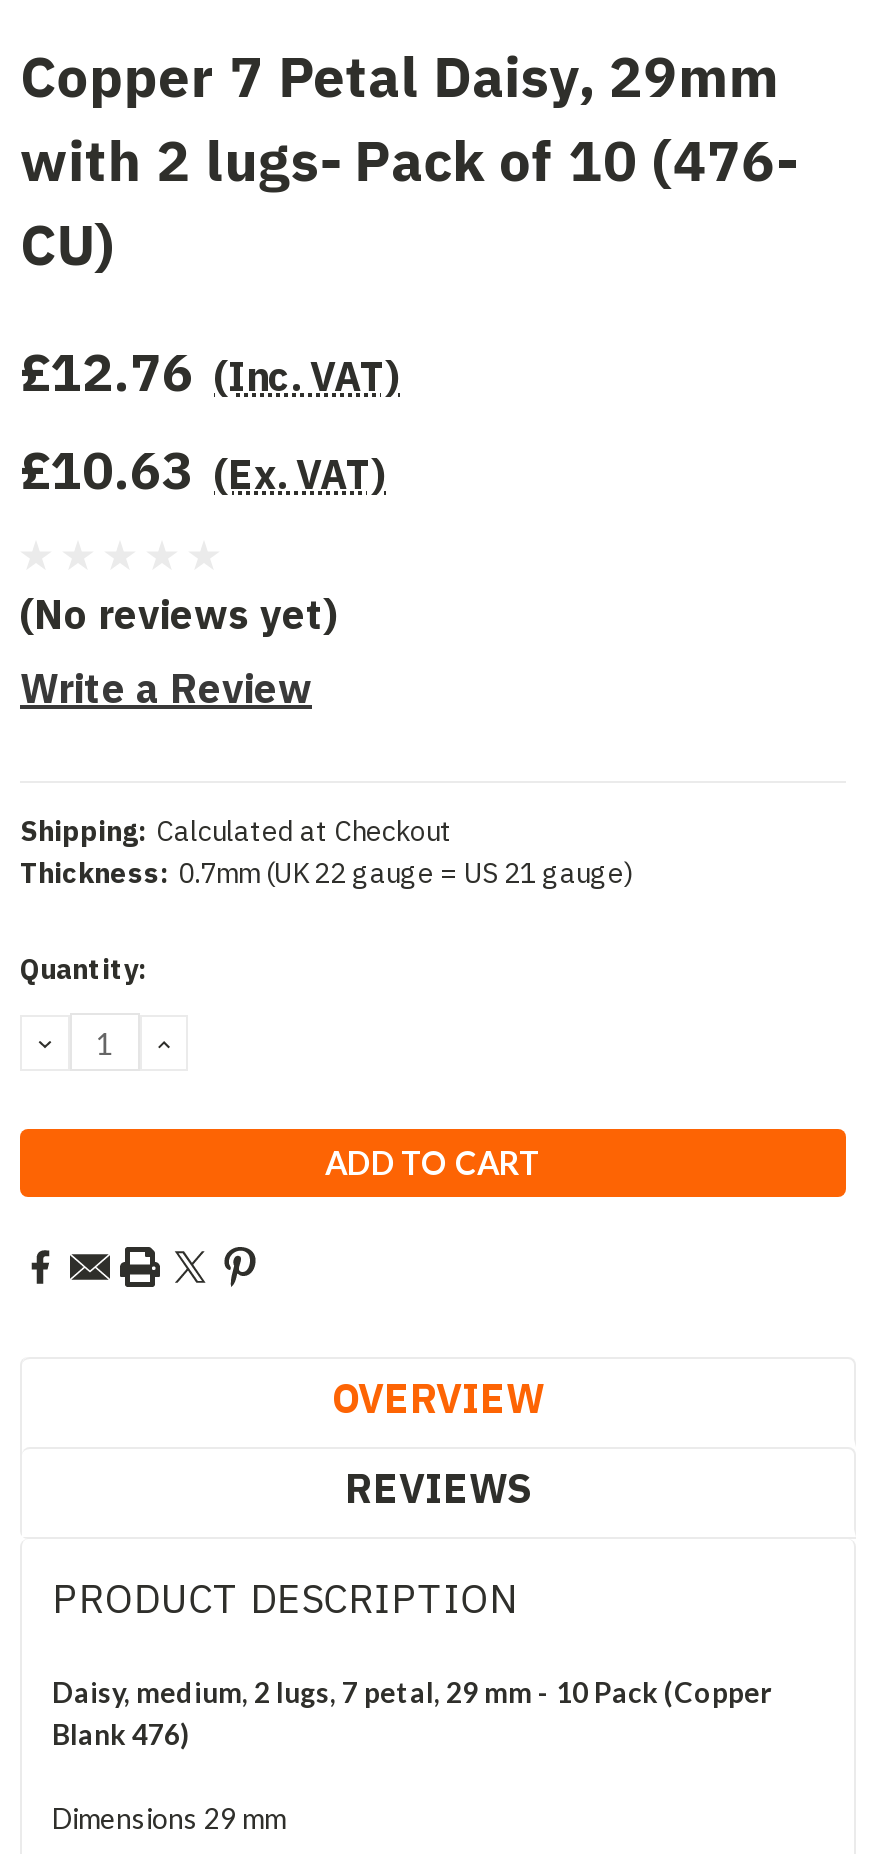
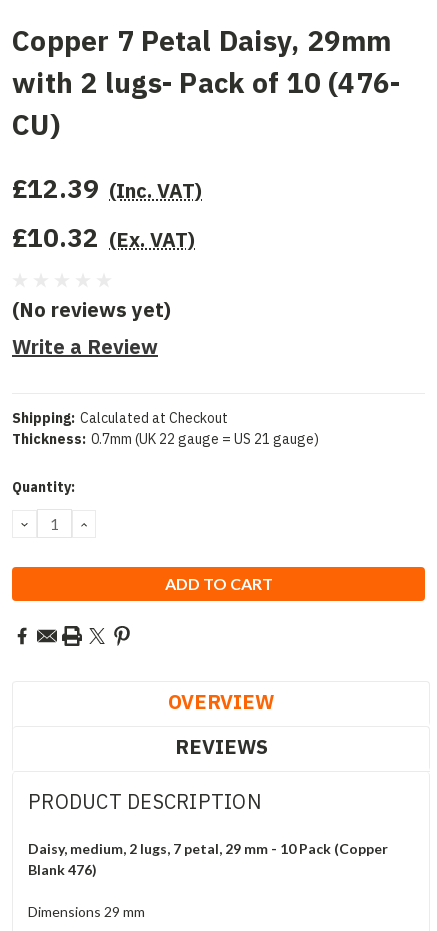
[20,338,400,406] £12.76 (Inc. VAT) -> [12,171,202,205] £12.39 (Inc. VAT)
[20,436,386,504] £10.63 (Ex. VAT) -> [12,220,195,254] £10.32 (Ex. VAT)

